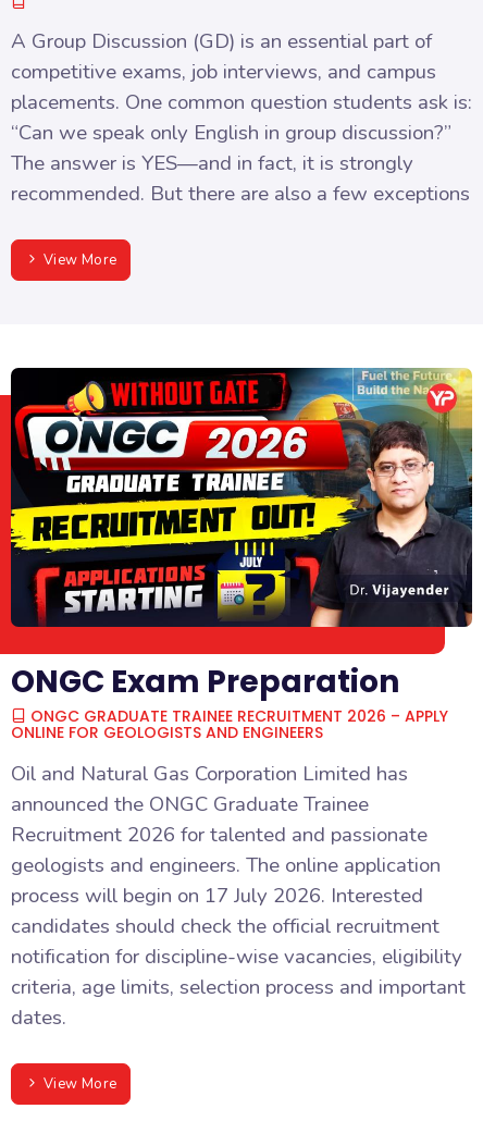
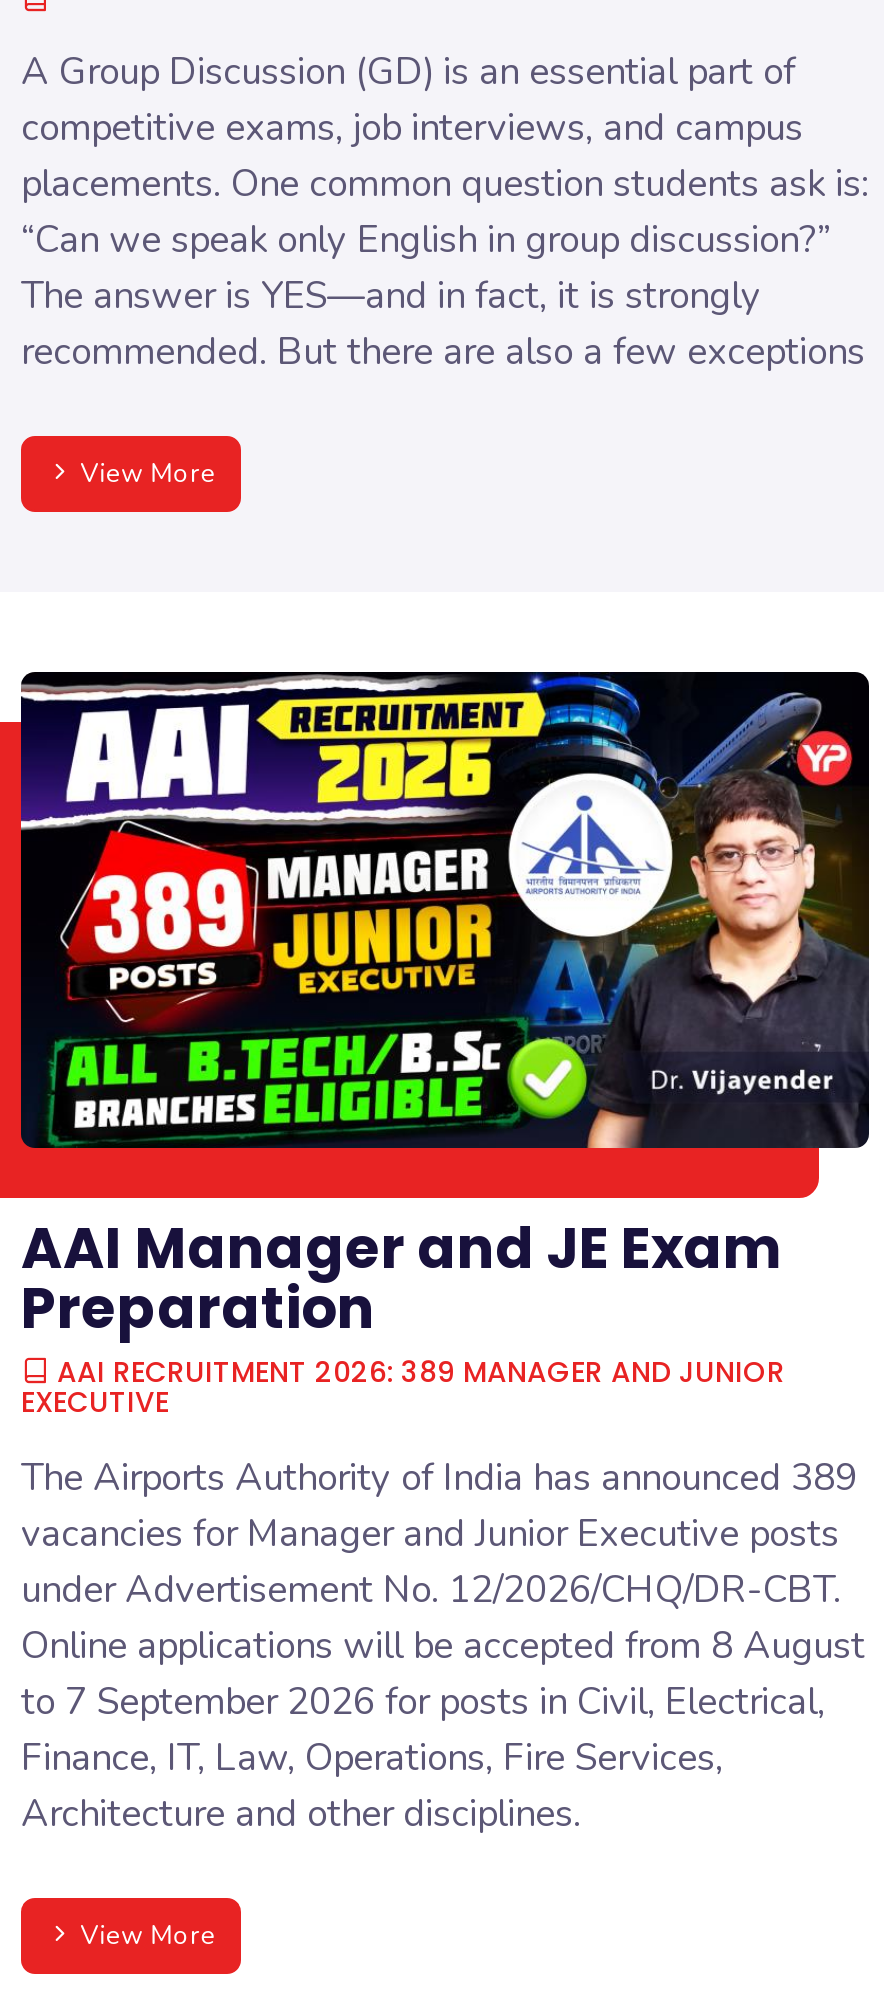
[10,367,473,744] [image] | ONGC Exam Preparation | ONGC GRADUATE TRAINEE RECRUITMENT 2026 – APPLY | ONLINE FOR GEOLOGISTS AND ENGINEERS -> [19,670,871,1423] [image] | AAI Manager and JE Exam | Preparation | AAI RECRUITMENT 2026: 389 MANAGER AND JUNIOR | EXECUTIVE
[11,760,466,1032] Oil and Natural Gas Corporation Limited has | announced the ONGC Graduate Trainee | Recruitment 2026 for talented and passionate | geologists and engineers. The online application | process will begin on 17 July 2026. Interested | candidates should check the official recruitment | notification for discipline-wise vacancies, eligibility | criteria, age limits, selection process and important | dates. -> [21,1453,865,1841] The Airports Authority of India has announced 389 | vacancies for Manager and Junior Executive posts | under Advertisement No. 12/2026/CHQ/DR-CBT. | Online applications will be accepted from 8 August | to 7 September 2026 for posts in Civil, Electrical, | Finance, IT, Law, Operations, Fire Services, | Architecture and other disciplines.

